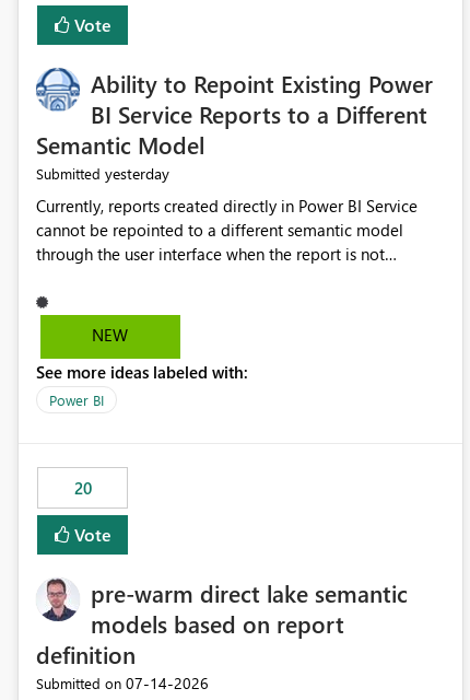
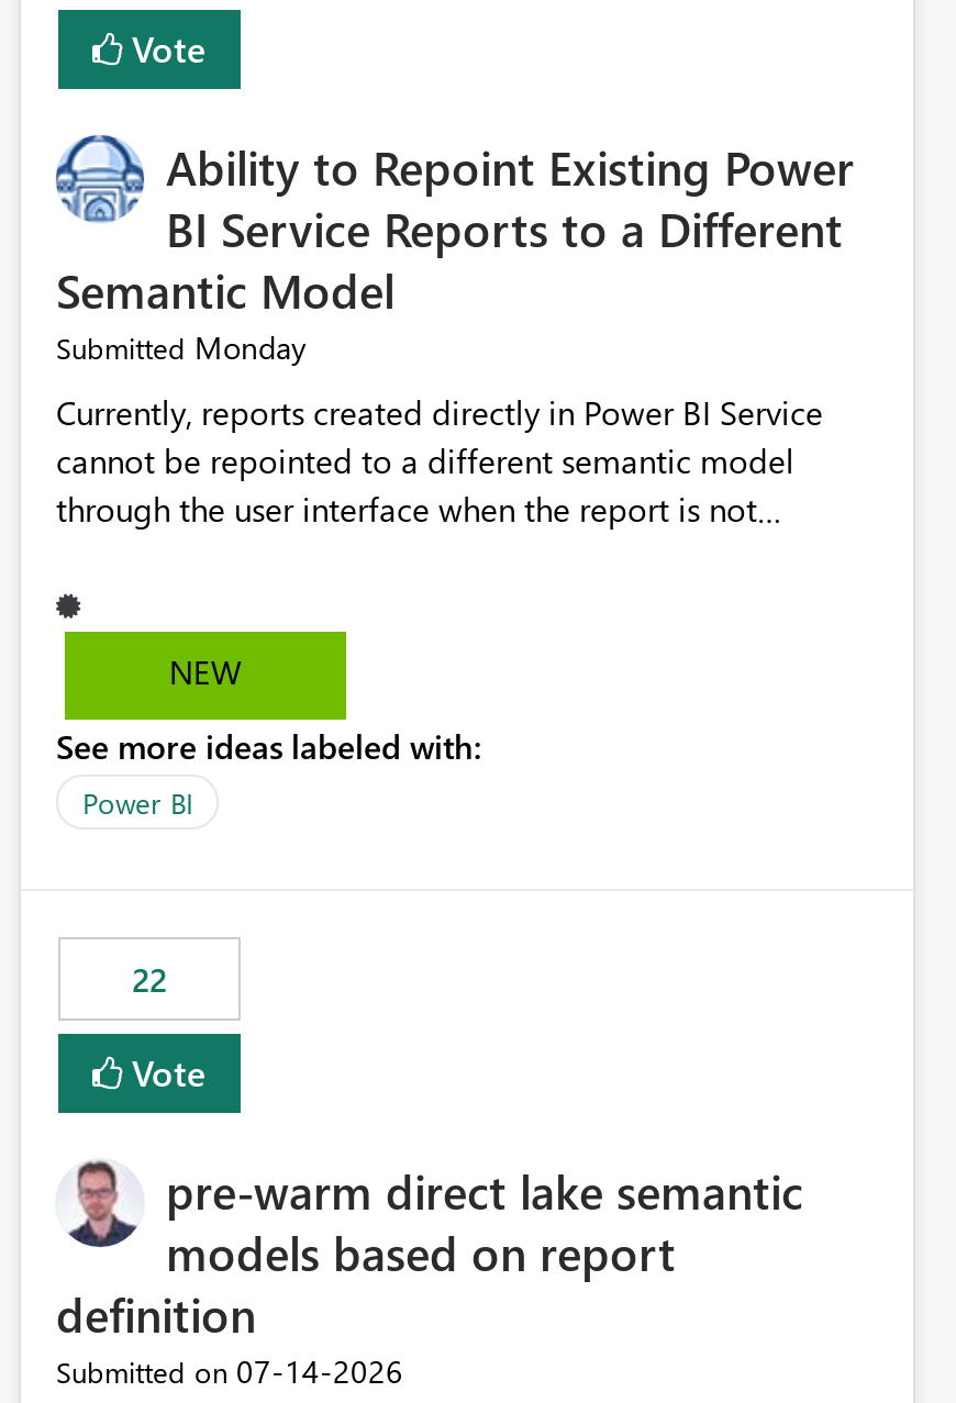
[36,163,169,184] Submitted yesterday -> [56,327,307,369] Submitted Monday
[74,477,91,499] 20 -> [132,958,167,1002] 22

